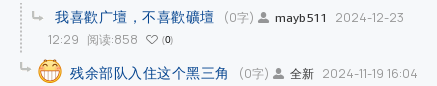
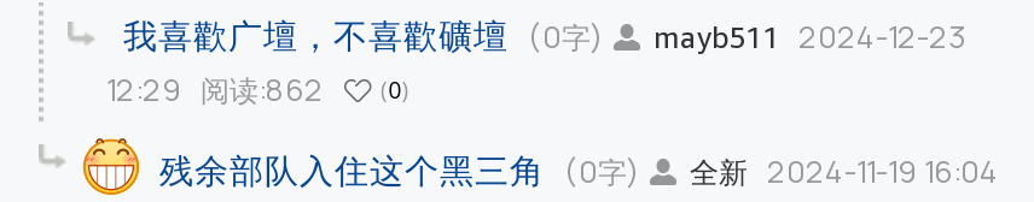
[48,31,170,48] 12:29 阅读:858 0 -> [106,70,402,111] 12:29 阅读:862 0

